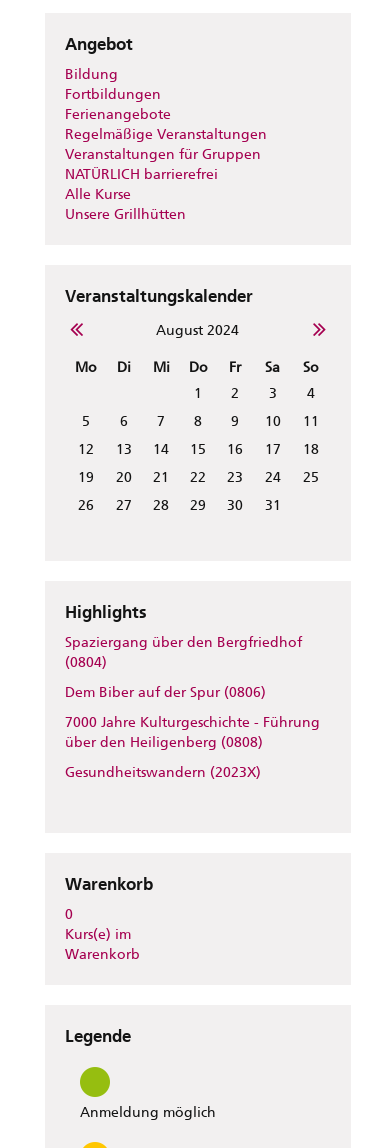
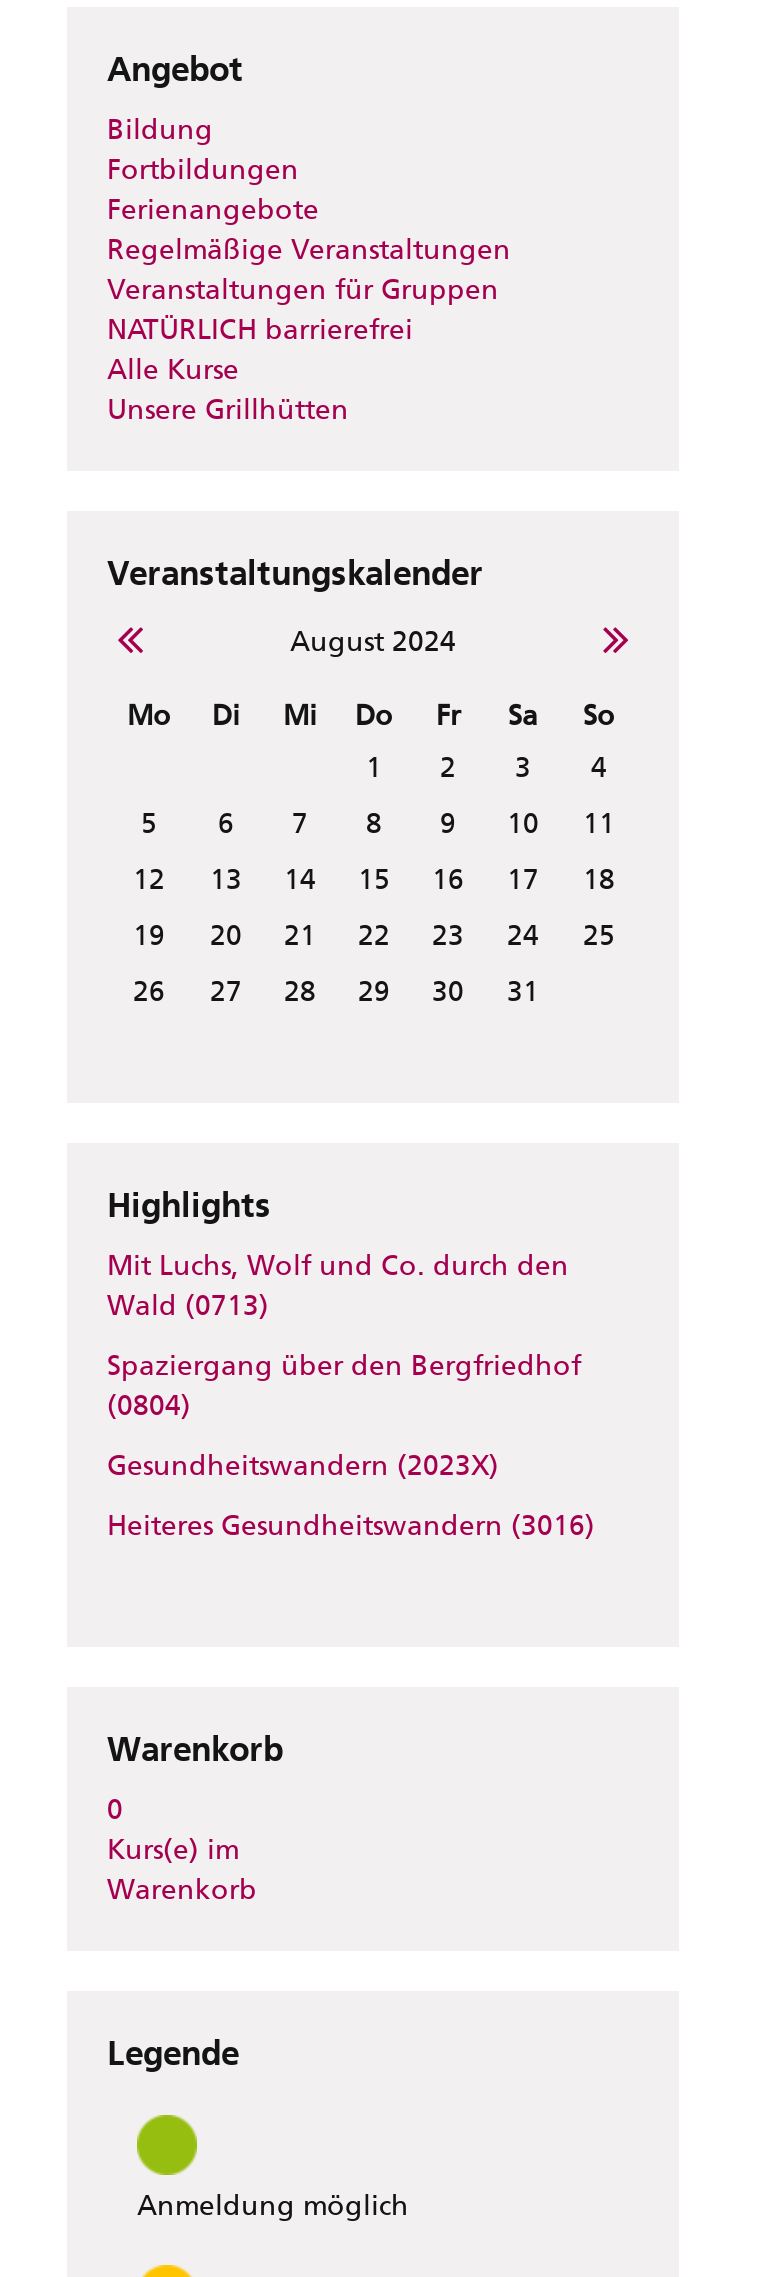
none -> [107,1250,569,1324] Mit Luchs, Wolf und Co. durch den | Wald (0713)
moved [65,634,302,671] -> [107,1350,581,1424]: Spaziergang über den Bergfriedhof | (0804)
[65,684,320,751] Dem Biber auf der Spur (0806) | 7000 Jahre Kulturgeschichte - Führung | über den Heiligenberg (0808) -> none
moved [65,764,261,781] -> [107,1450,499,1484]: Gesundheitswandern (2023X)
none -> [107,1510,595,1544] Heiteres Gesundheitswandern (3016)

